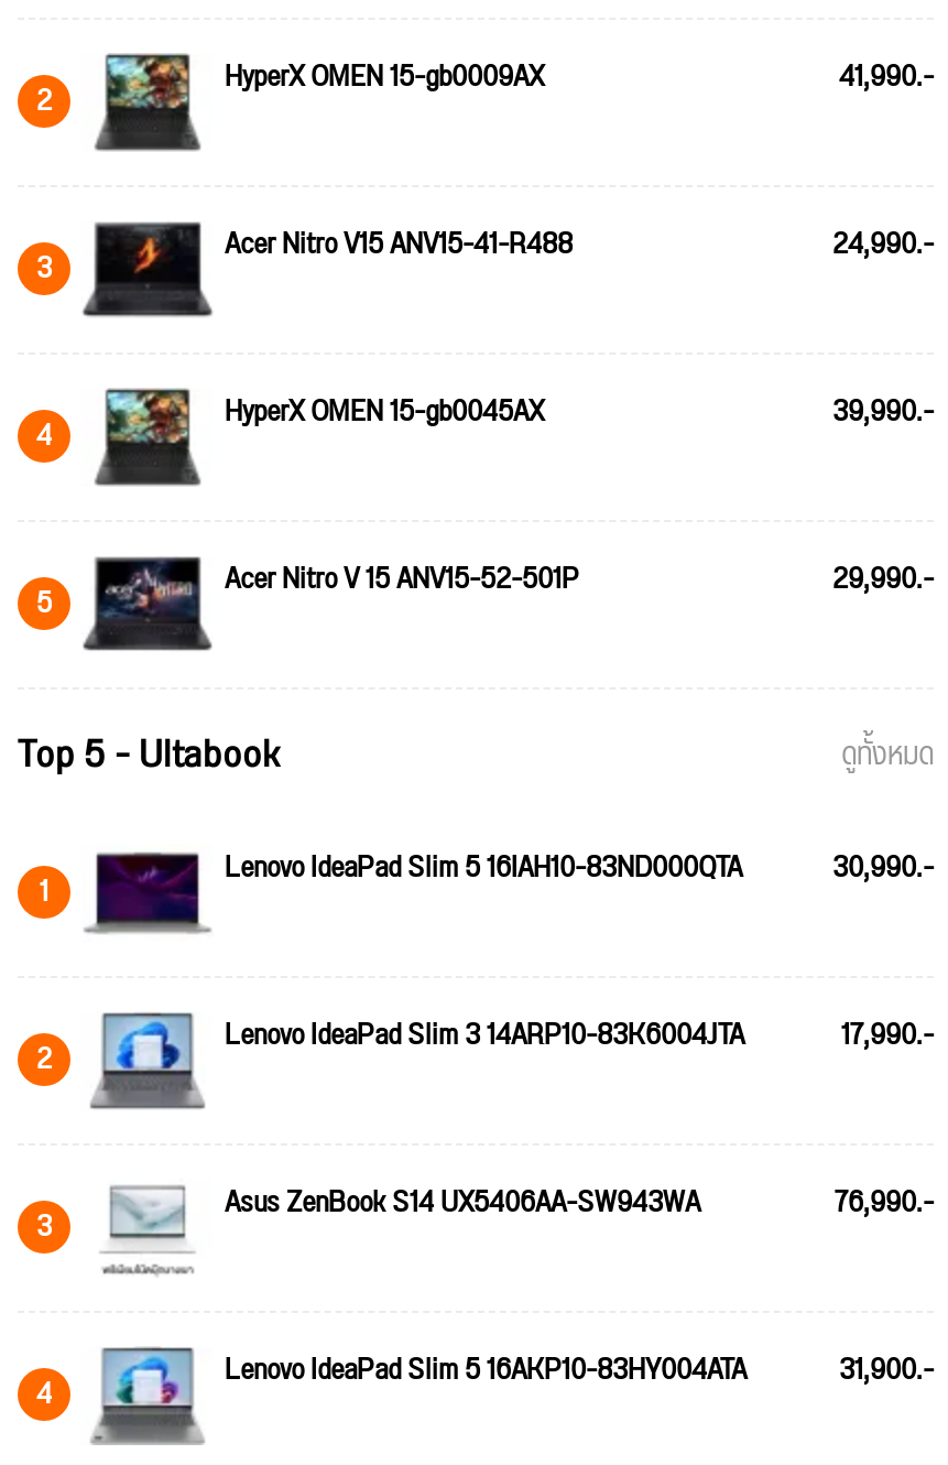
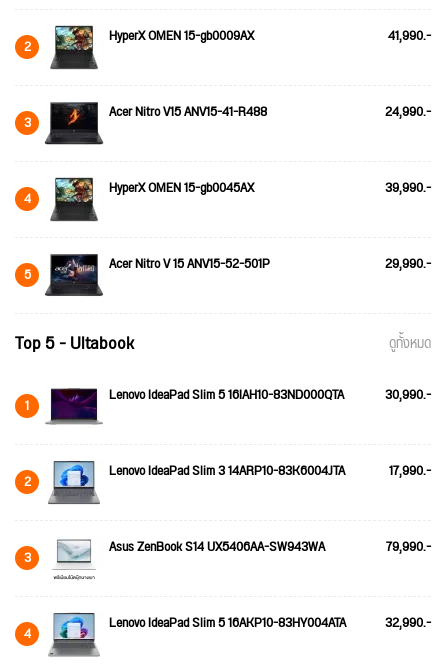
[835,1174,934,1231] 76,990.- -> [386,534,431,560] 79,990.-
[225,1341,934,1399] Lenovo IdeaPad Slim 5 16AKP10-83HY004ATA 31,900.- -> [109,610,431,636] Lenovo IdeaPad Slim 5 16AKP10-83HY004ATA 32,990.-

